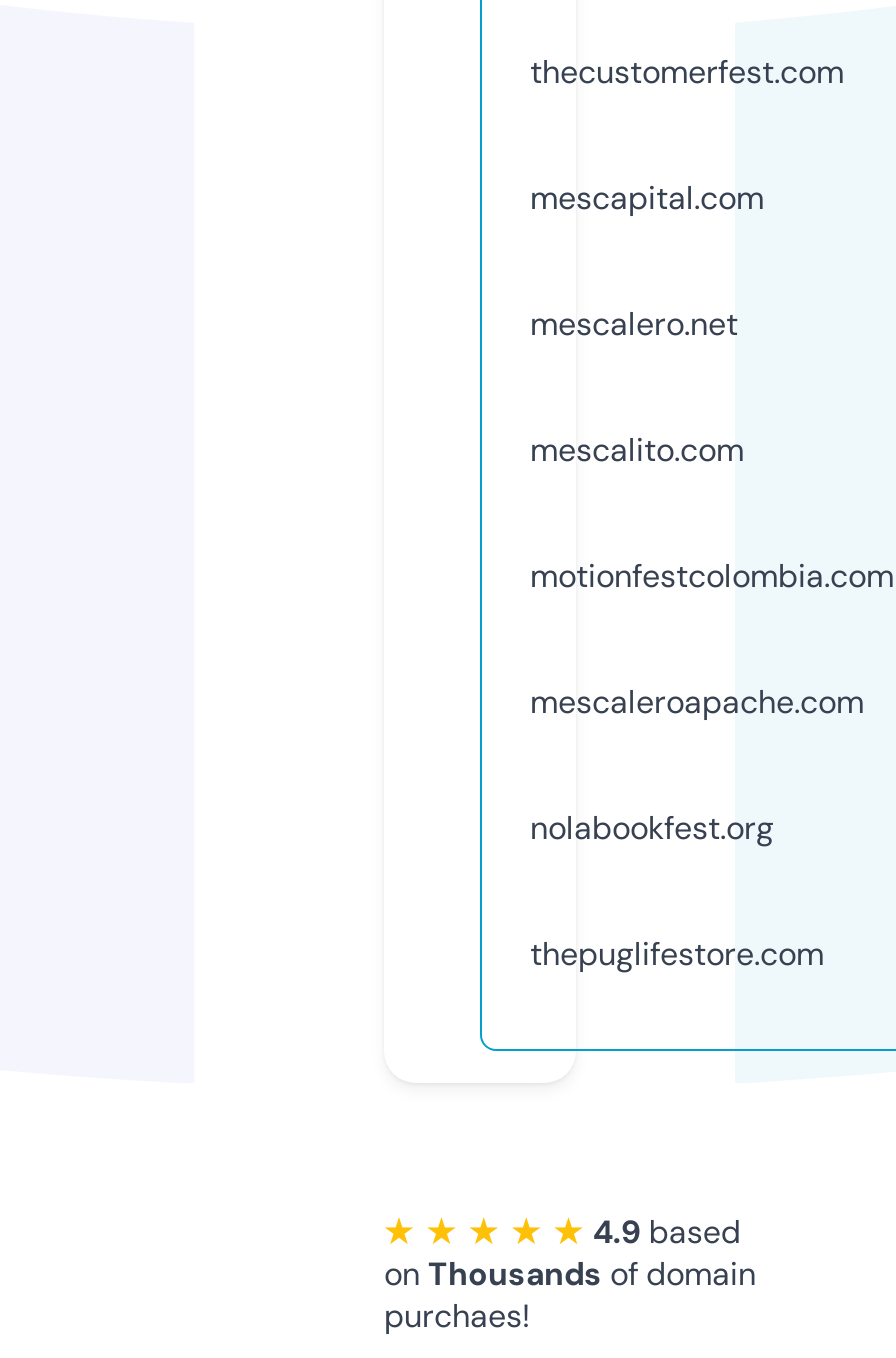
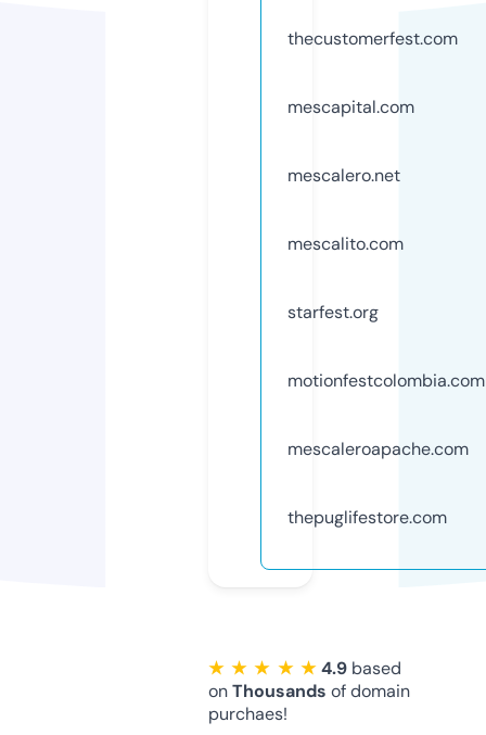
none -> [287,301,379,323] starfest.org
moved [530,555,894,723] -> [287,369,485,460]: motionfestcolombia.com | mescaleroapache.com
[530,807,774,849] nolabookfest.org -> none

